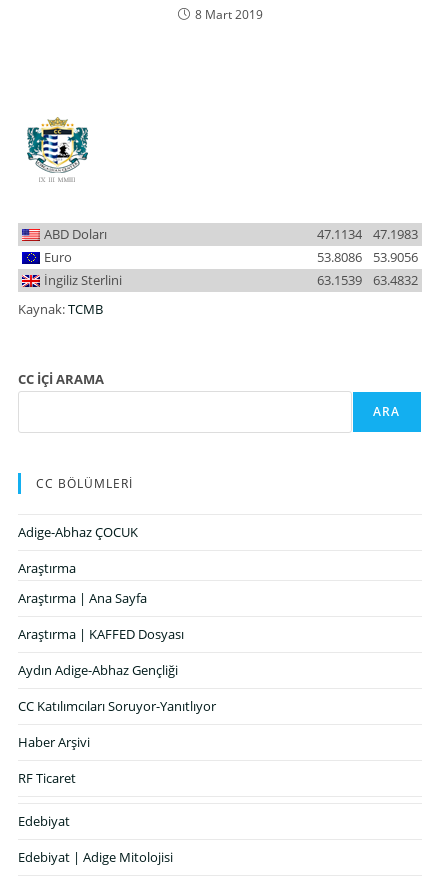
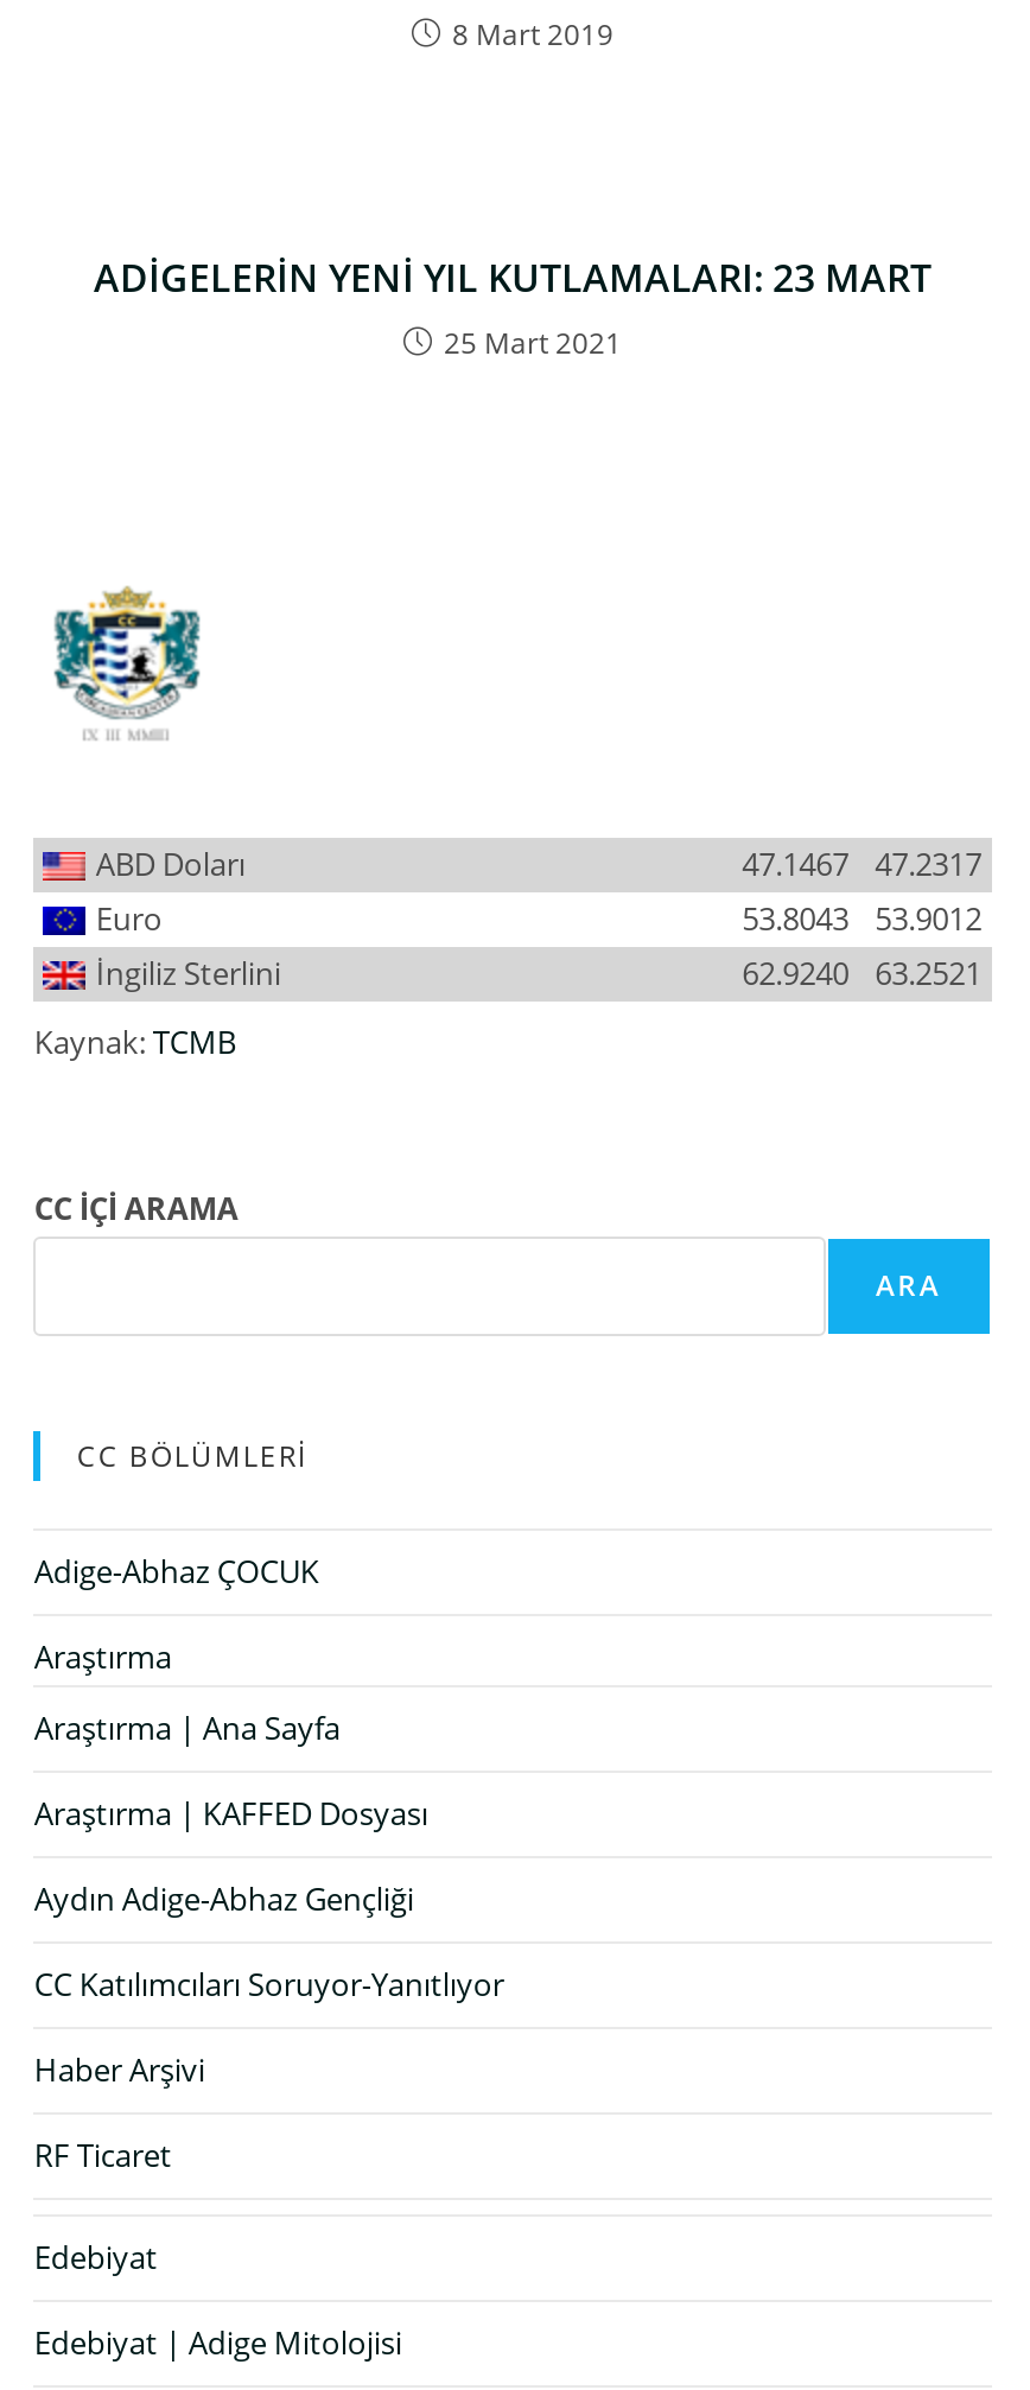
none -> [94,251,932,363] ADİGELERİN YENİ YIL KUTLAMALARI: 23 MART | 25 Mart 2021
[317,225,362,243] 47.1134 -> [742,842,849,885] 47.1467
[373,225,418,243] 47.1983 -> [875,842,982,885] 47.2317
[317,248,362,266] 53.8086 -> [742,897,849,940] 53.8043
[373,248,418,266] 53.9056 -> [875,897,982,940] 53.9012
[317,271,362,289] 63.1539 -> [742,951,849,994] 62.9240
[373,271,418,289] 63.4832 -> [875,951,982,994] 63.2521

